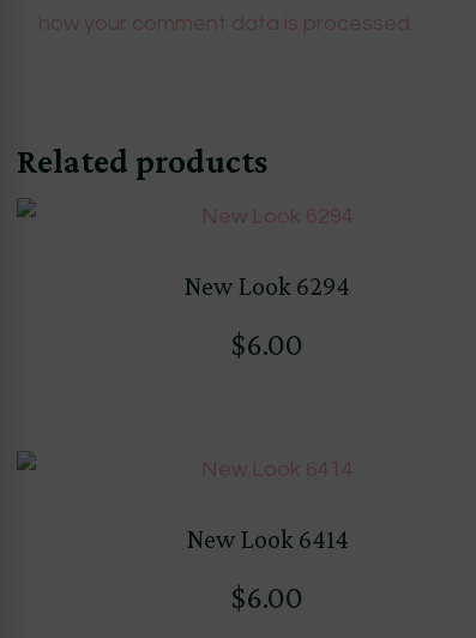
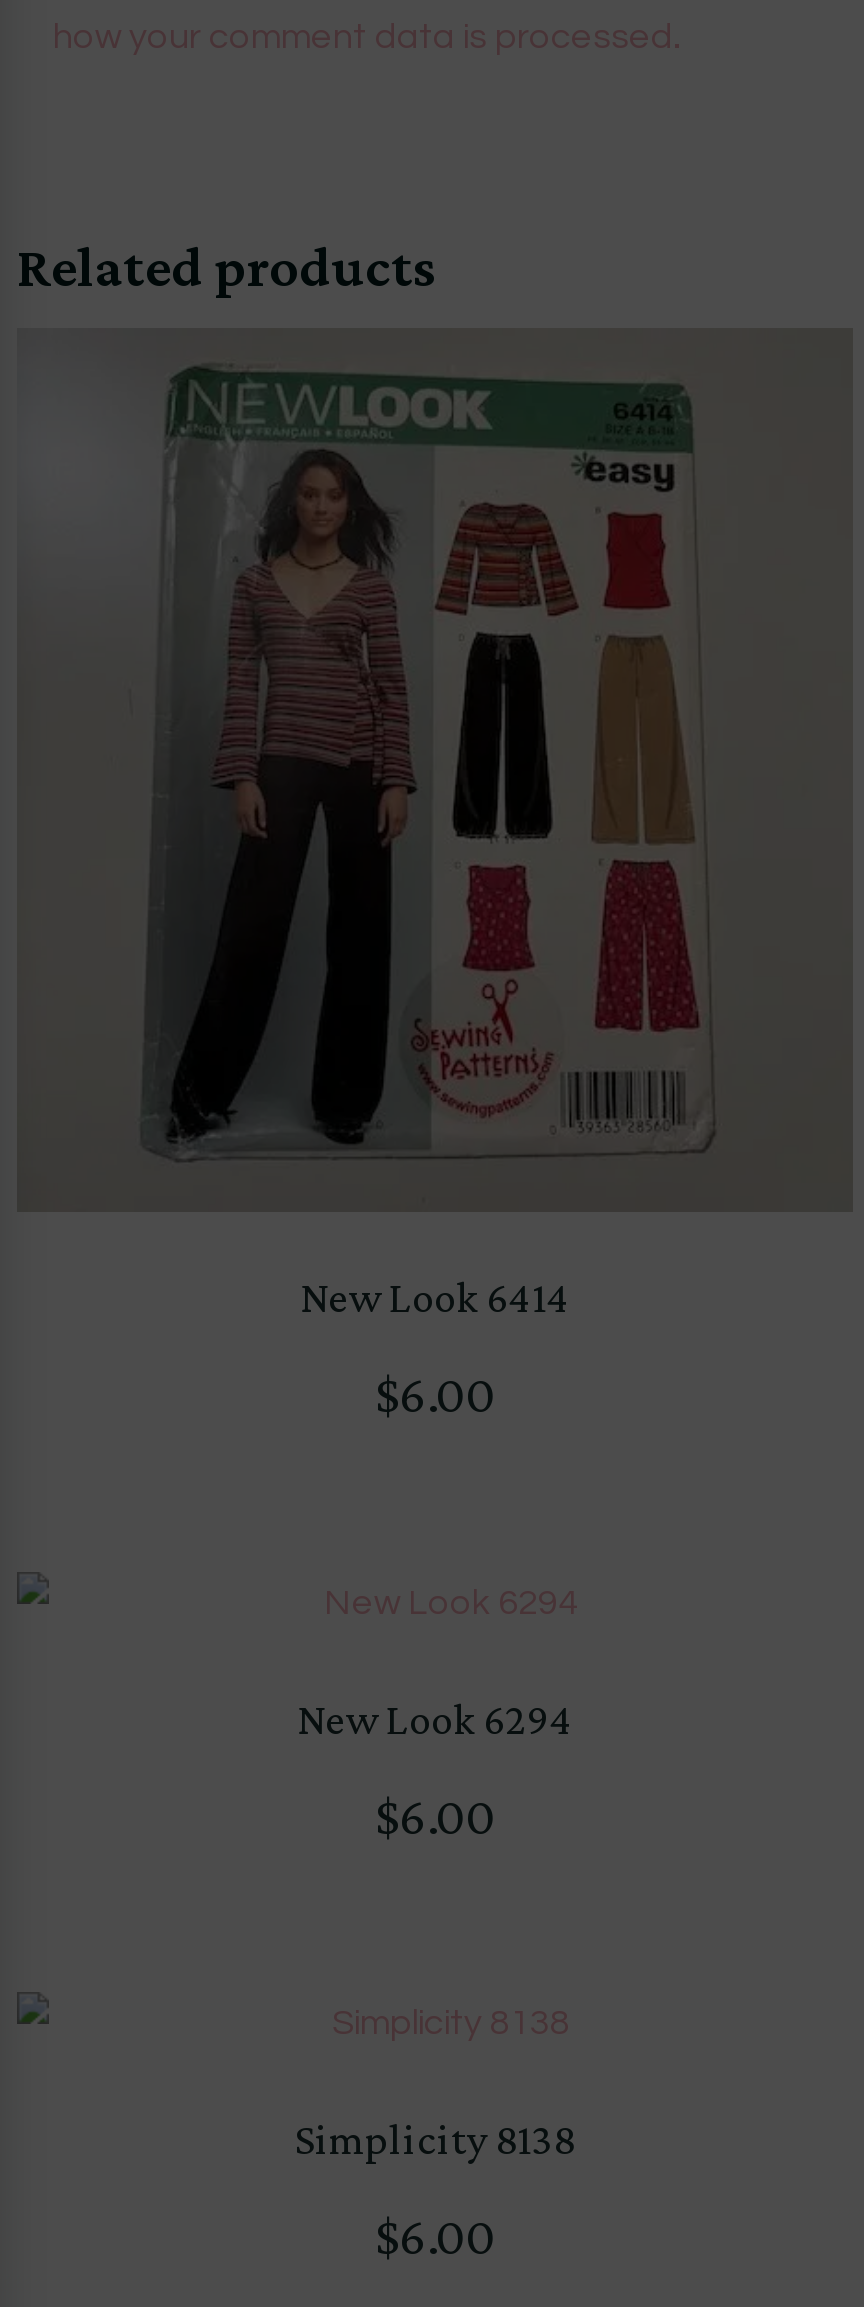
none -> [17,328,853,1423] [image] | New Look 6414 | $6.00
[186,524,348,554] New Look 6414 -> [295,2115,575,2165] Simplicity 8138

